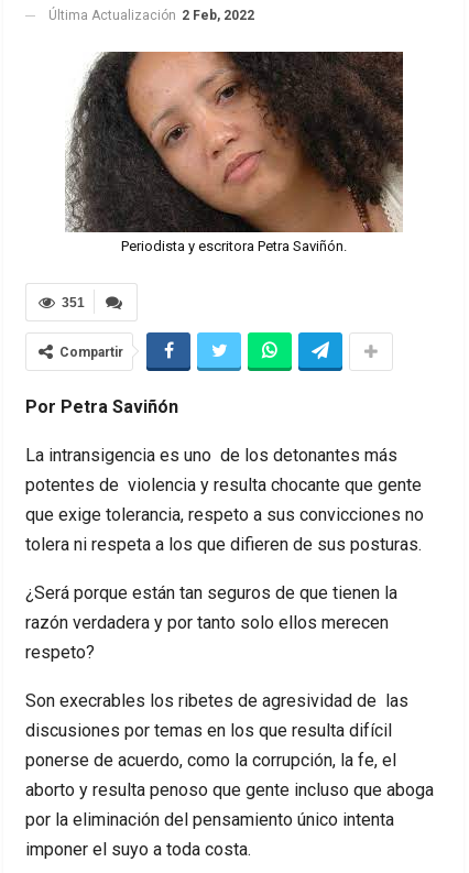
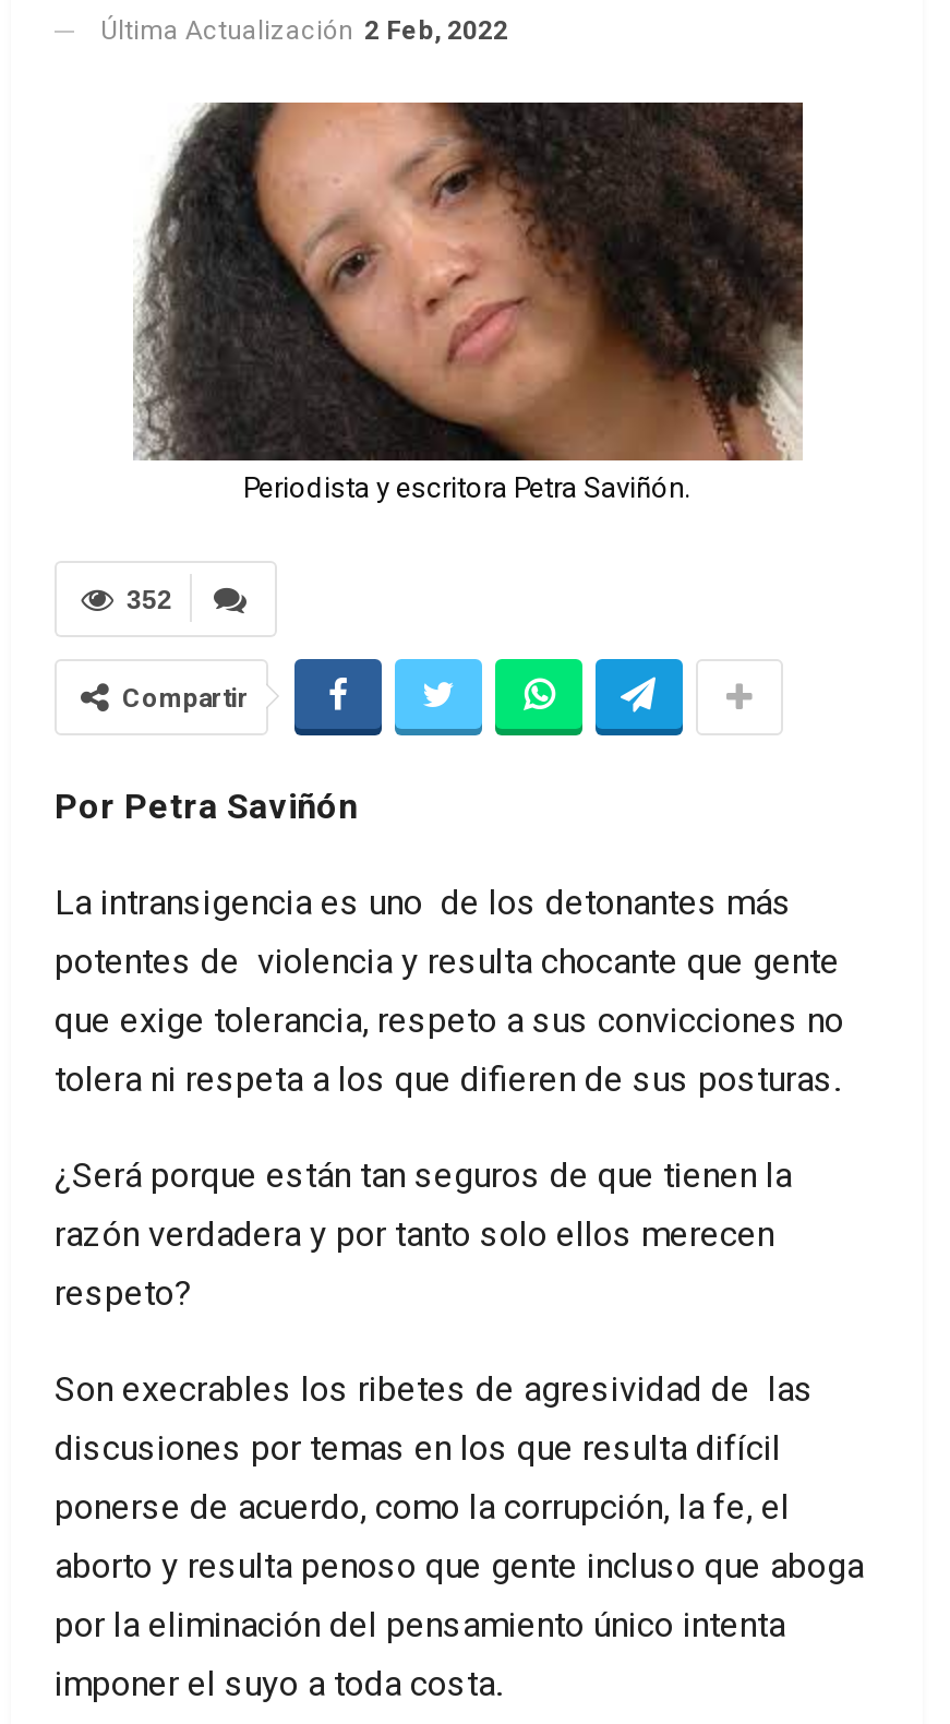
[62,295,85,310] 351 -> [127,584,172,615] 352

